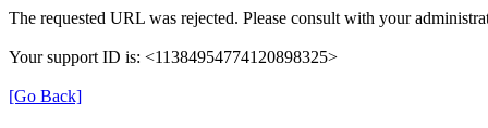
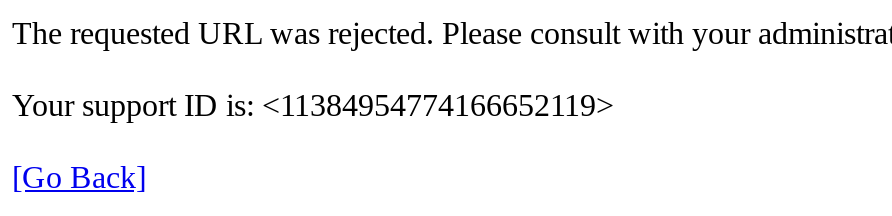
[9,48,338,66] Your support ID is: <11384954774120898325> -> [12,88,614,122] Your support ID is: <11384954774166652119>

